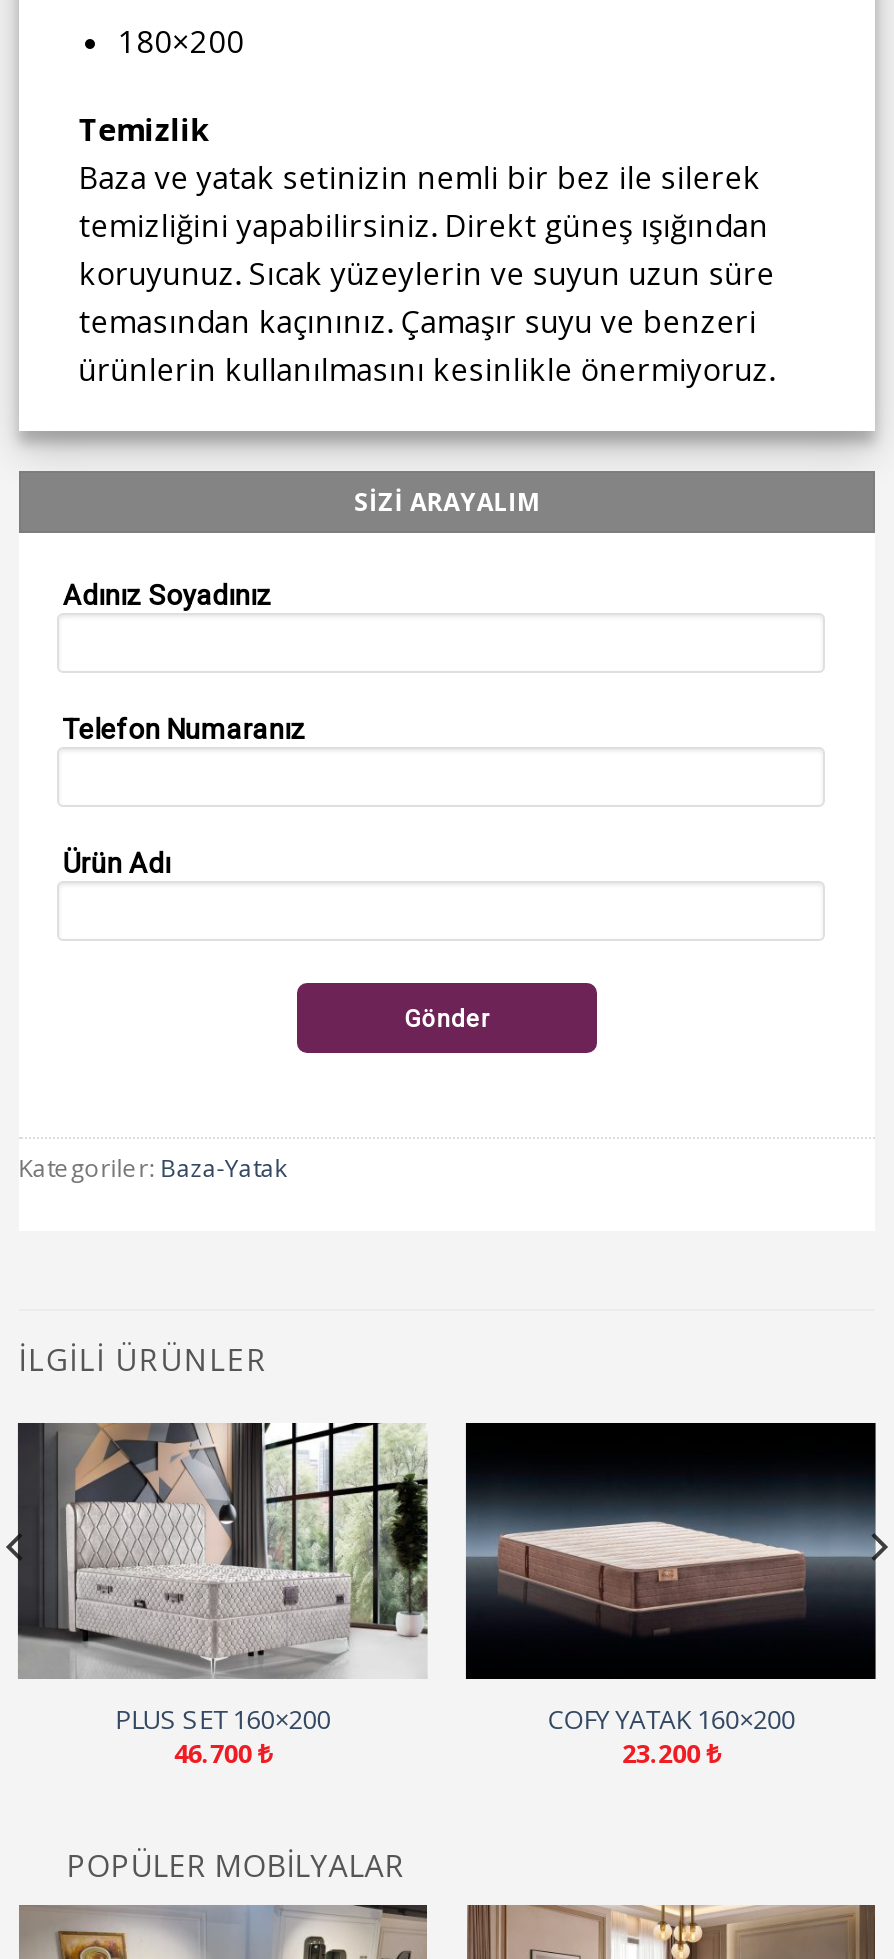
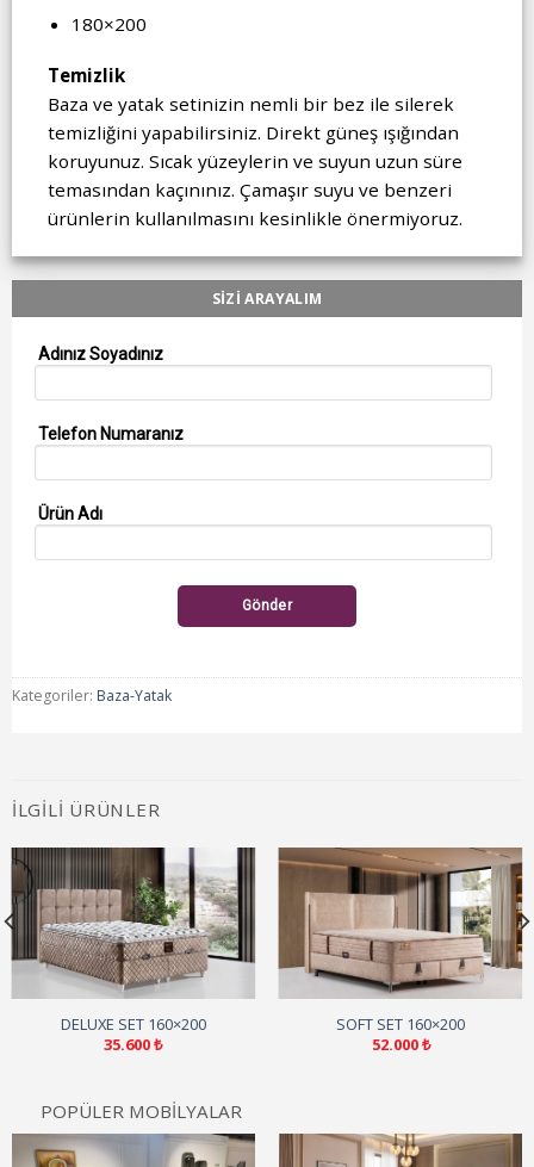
[17,1421,429,1771] [image] | PLUS SET 160×200 | 46.700₺ -> [11,846,256,1055] [image] | DELUXE SET 160×200 | 35.600₺
[465,1421,877,1771] [image] | COFY YATAK 160×200 | 23.200 ₺ -> [278,846,523,1055] [image] | SOFT SET 160×200 | 52.000 ₺

